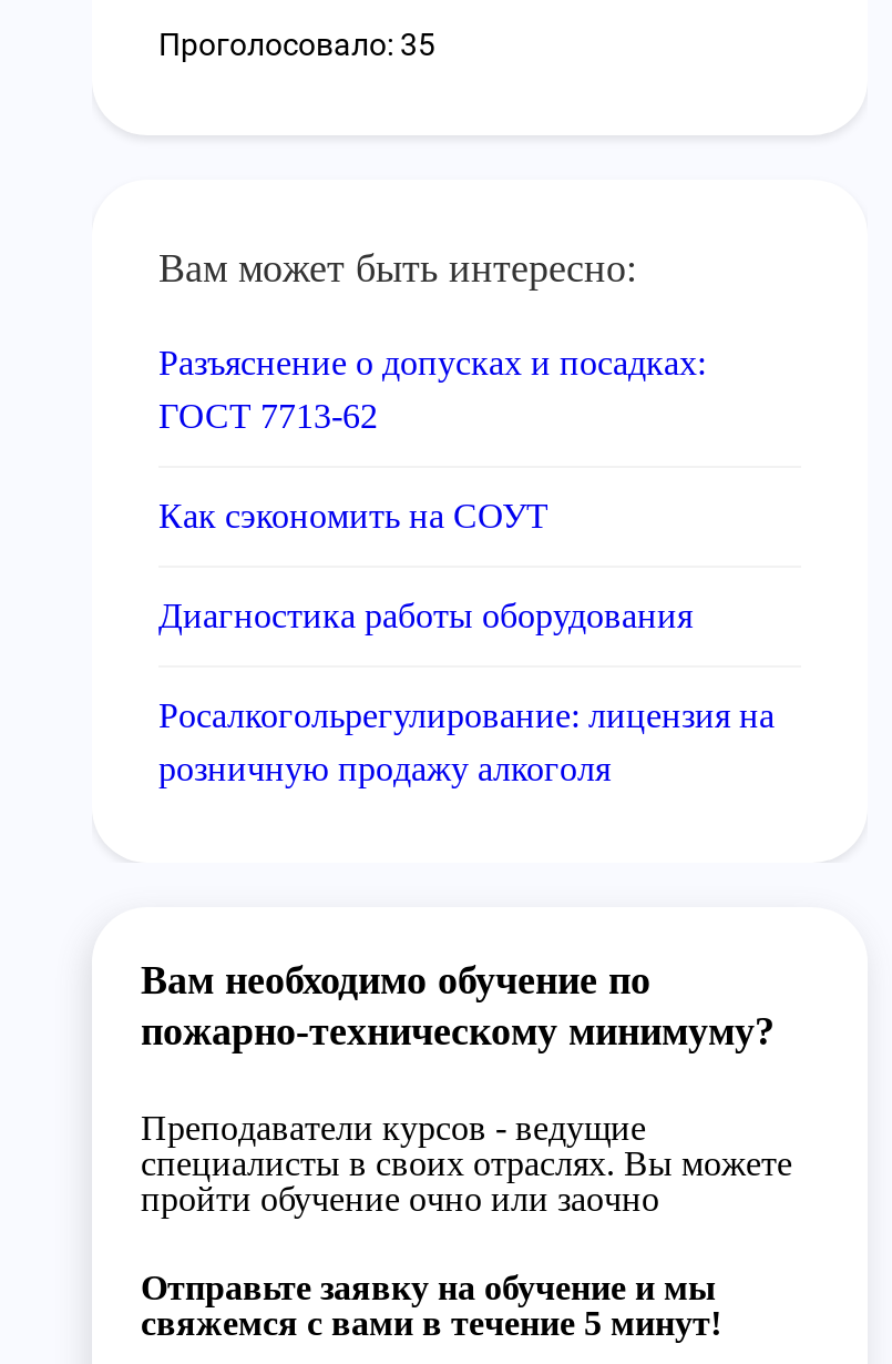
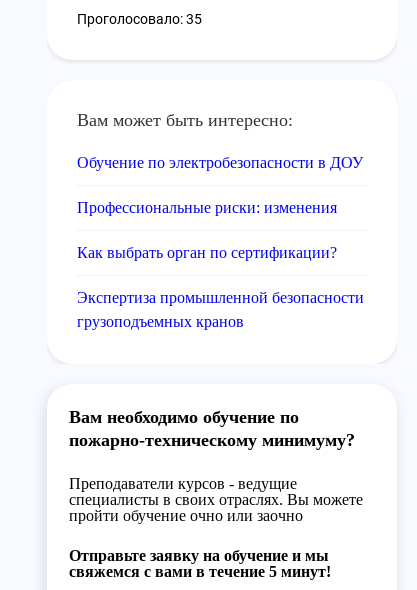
[158,344,706,435] Разъяснение о допусках и посадках: | ГОСТ 7713-62 -> [77,154,363,171] Обучение по электробезопасности в ДОУ
[158,497,548,535] Как сэкономить на СОУТ -> [77,199,337,216] Профессиональные риски: изменения
[158,597,693,634] Диагностика работы оборудования -> [77,244,337,261] Как выбрать орган по сертификации?
[158,696,775,787] Росалкогольрегулирование: лицензия на | розничную продажу алкоголя -> [77,289,364,330] Экспертиза промышленной безопасности | грузоподъемных кранов

